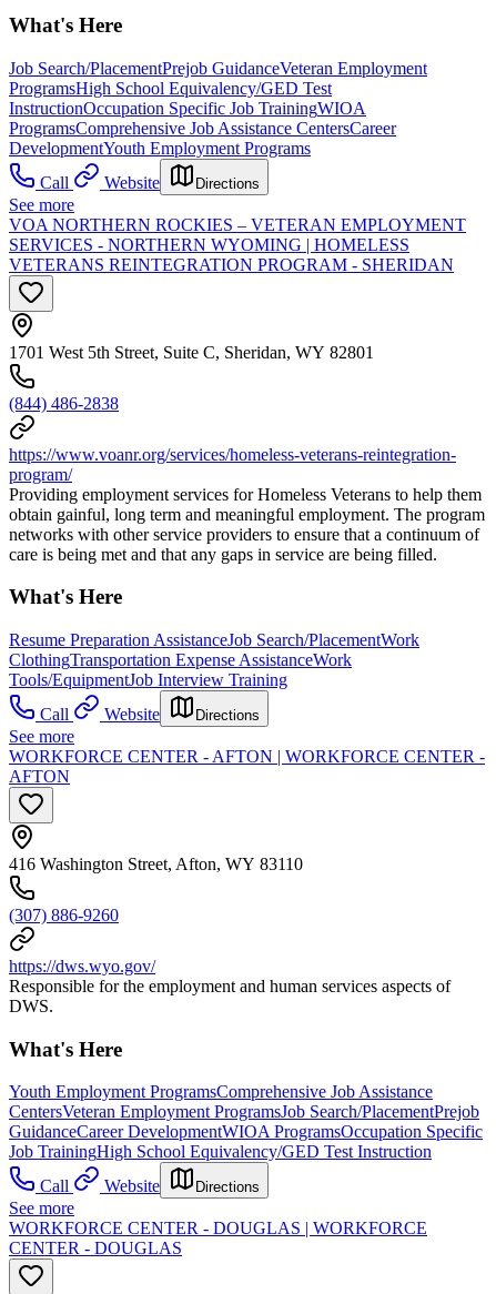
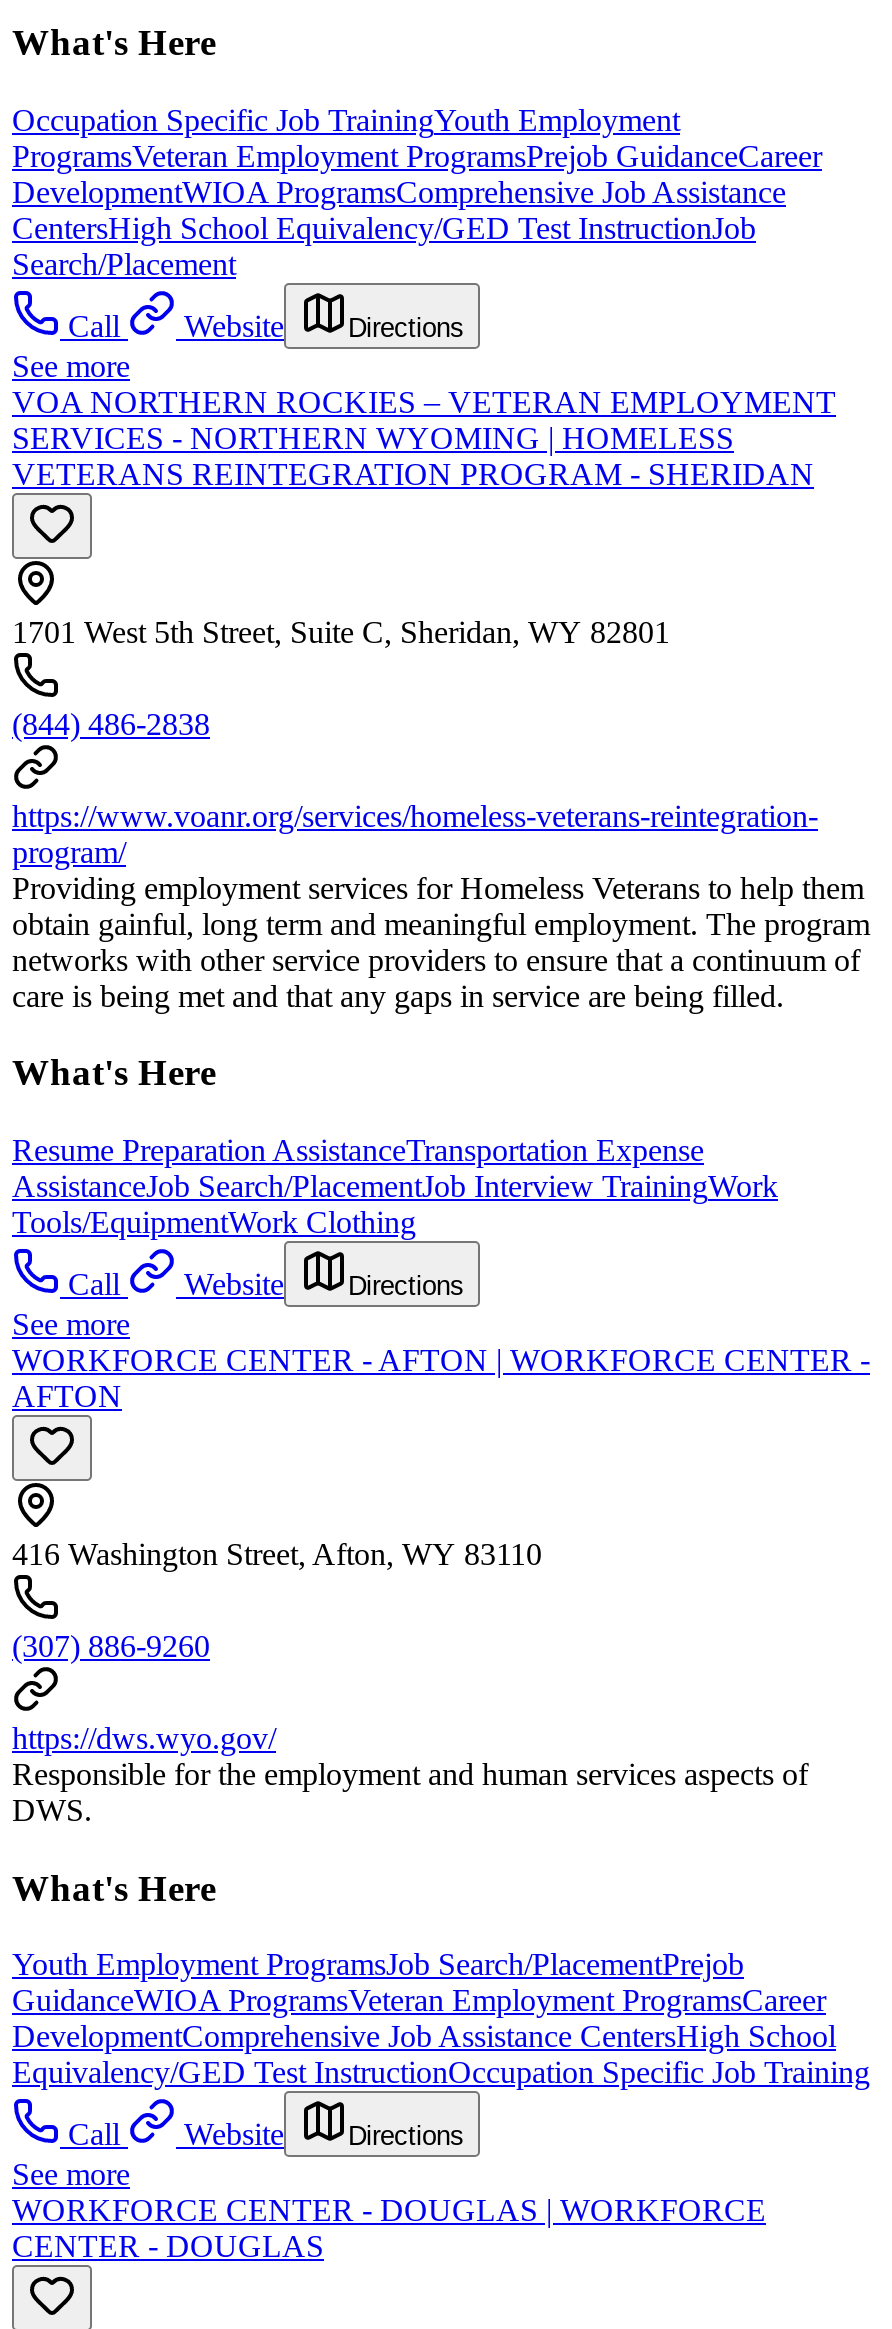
[9,58,427,157] Job Search/PlacementPrejob GuidanceVeteran Employment | ProgramsHigh School Equivalency/GED Test | InstructionOccupation Specific Job TrainingWIOA | ProgramsComprehensive Job Assistance CentersCareer | DevelopmentYouth Employment Programs -> [12,102,822,280] Occupation Specific Job TrainingYouth Employment | ProgramsVeteran Employment ProgramsPrejob GuidanceCareer | DevelopmentWIOA ProgramsComprehensive Job Assistance | CentersHigh School Equivalency/GED Test InstructionJob | Search/Placement
[9,630,419,689] Resume Preparation AssistanceJob Search/PlacementWork | ClothingTransportation Expense AssistanceWork | Tools/EquipmentJob Interview Training -> [12,1133,778,1239] Resume Preparation AssistanceTransportation Expense | AssistanceJob Search/PlacementJob Interview TrainingWork | Tools/EquipmentWork Clothing
[9,1082,483,1161] Youth Employment ProgramsComprehensive Job Assistance | CentersVeteran Employment ProgramsJob Search/PlacementPrejob | GuidanceCareer DevelopmentWIOA ProgramsOccupation Specific | Job TrainingHigh School Equivalency/GED Test Instruction -> [12,1948,870,2090] Youth Employment ProgramsJob Search/PlacementPrejob | GuidanceWIOA ProgramsVeteran Employment ProgramsCareer | DevelopmentComprehensive Job Assistance CentersHigh School | Equivalency/GED Test InstructionOccupation Specific Job Training

